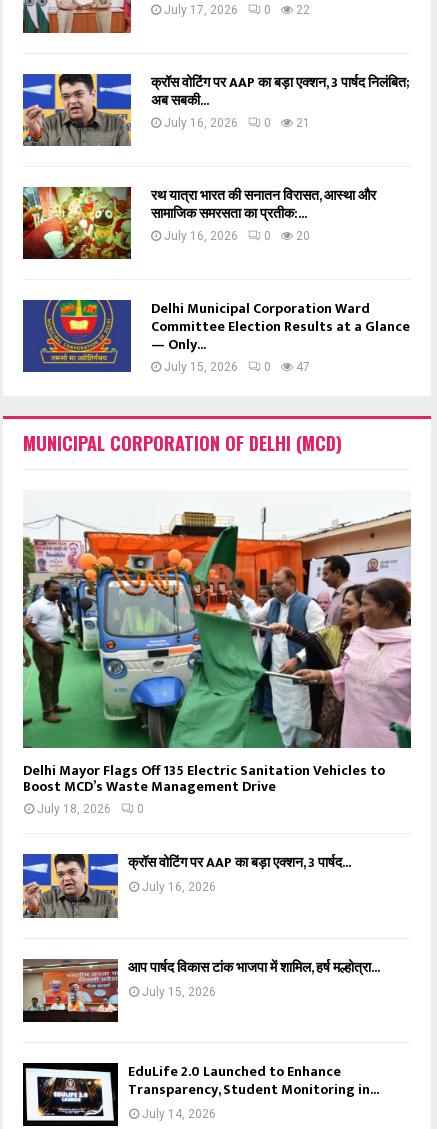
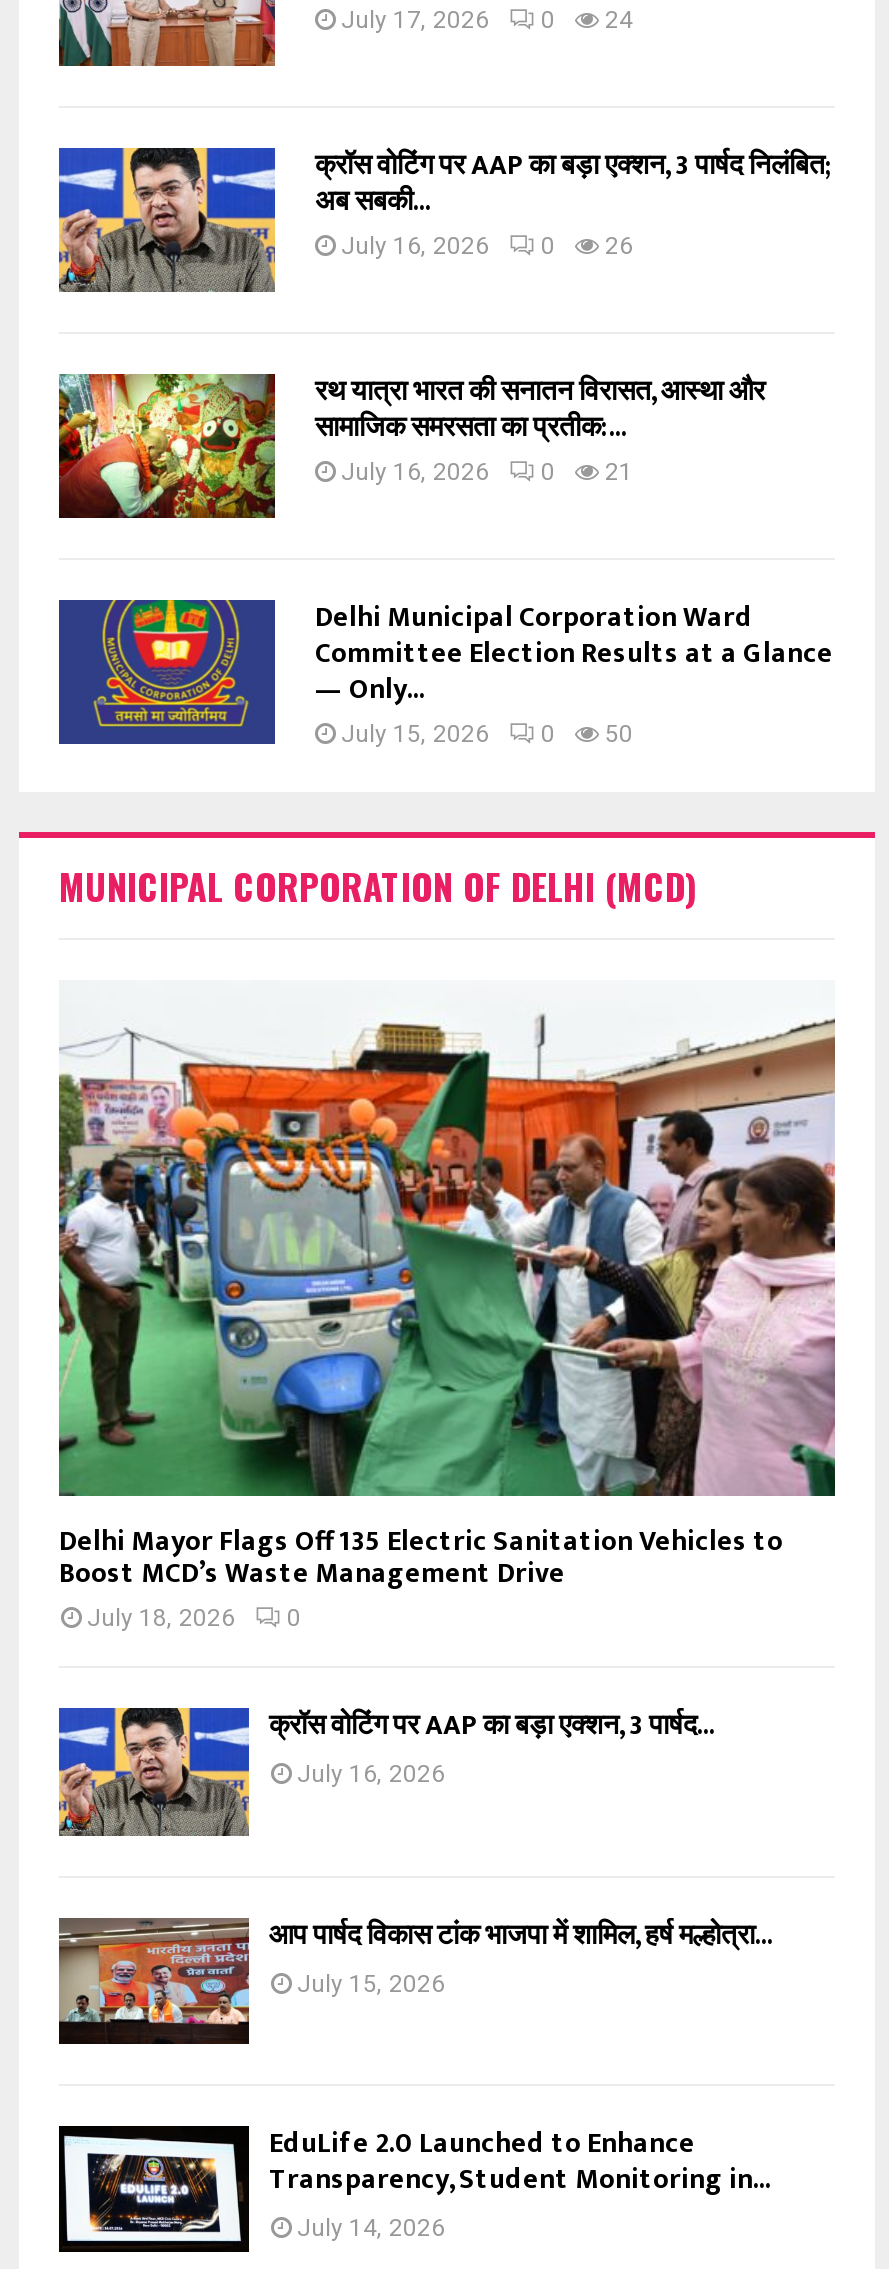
[164,3,310,17] July 17, 2026 0 22 -> [341,5,633,33] July 17, 2026 0 24
[164,116,310,130] July 16, 2026 0 21 -> [341,231,633,259] July 16, 2026 0 26
[164,229,310,243] July 16, 2026 0 20 -> [341,457,633,485] July 16, 2026 0 21
[164,360,310,374] July 15, 2026 0 47 -> [341,719,633,747] July 15, 2026 0 50

